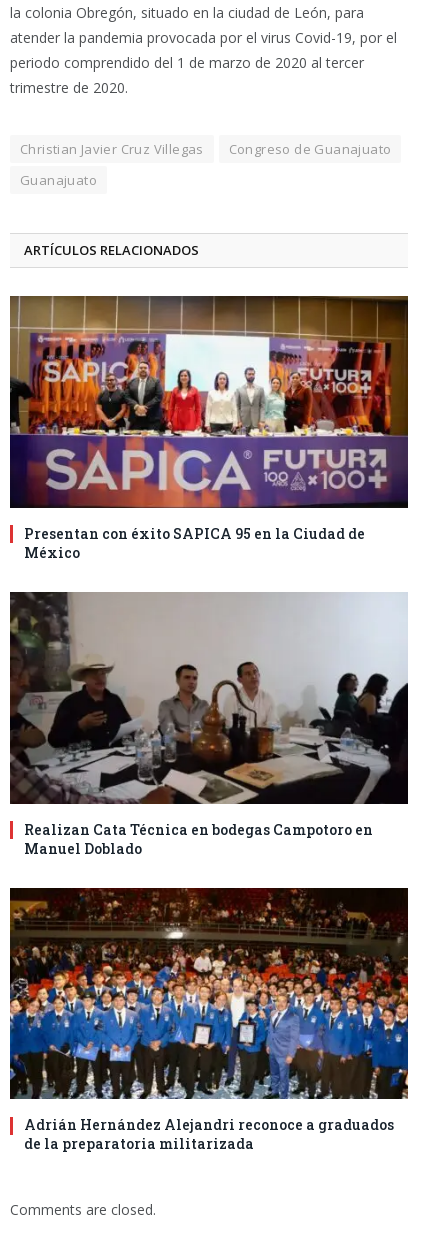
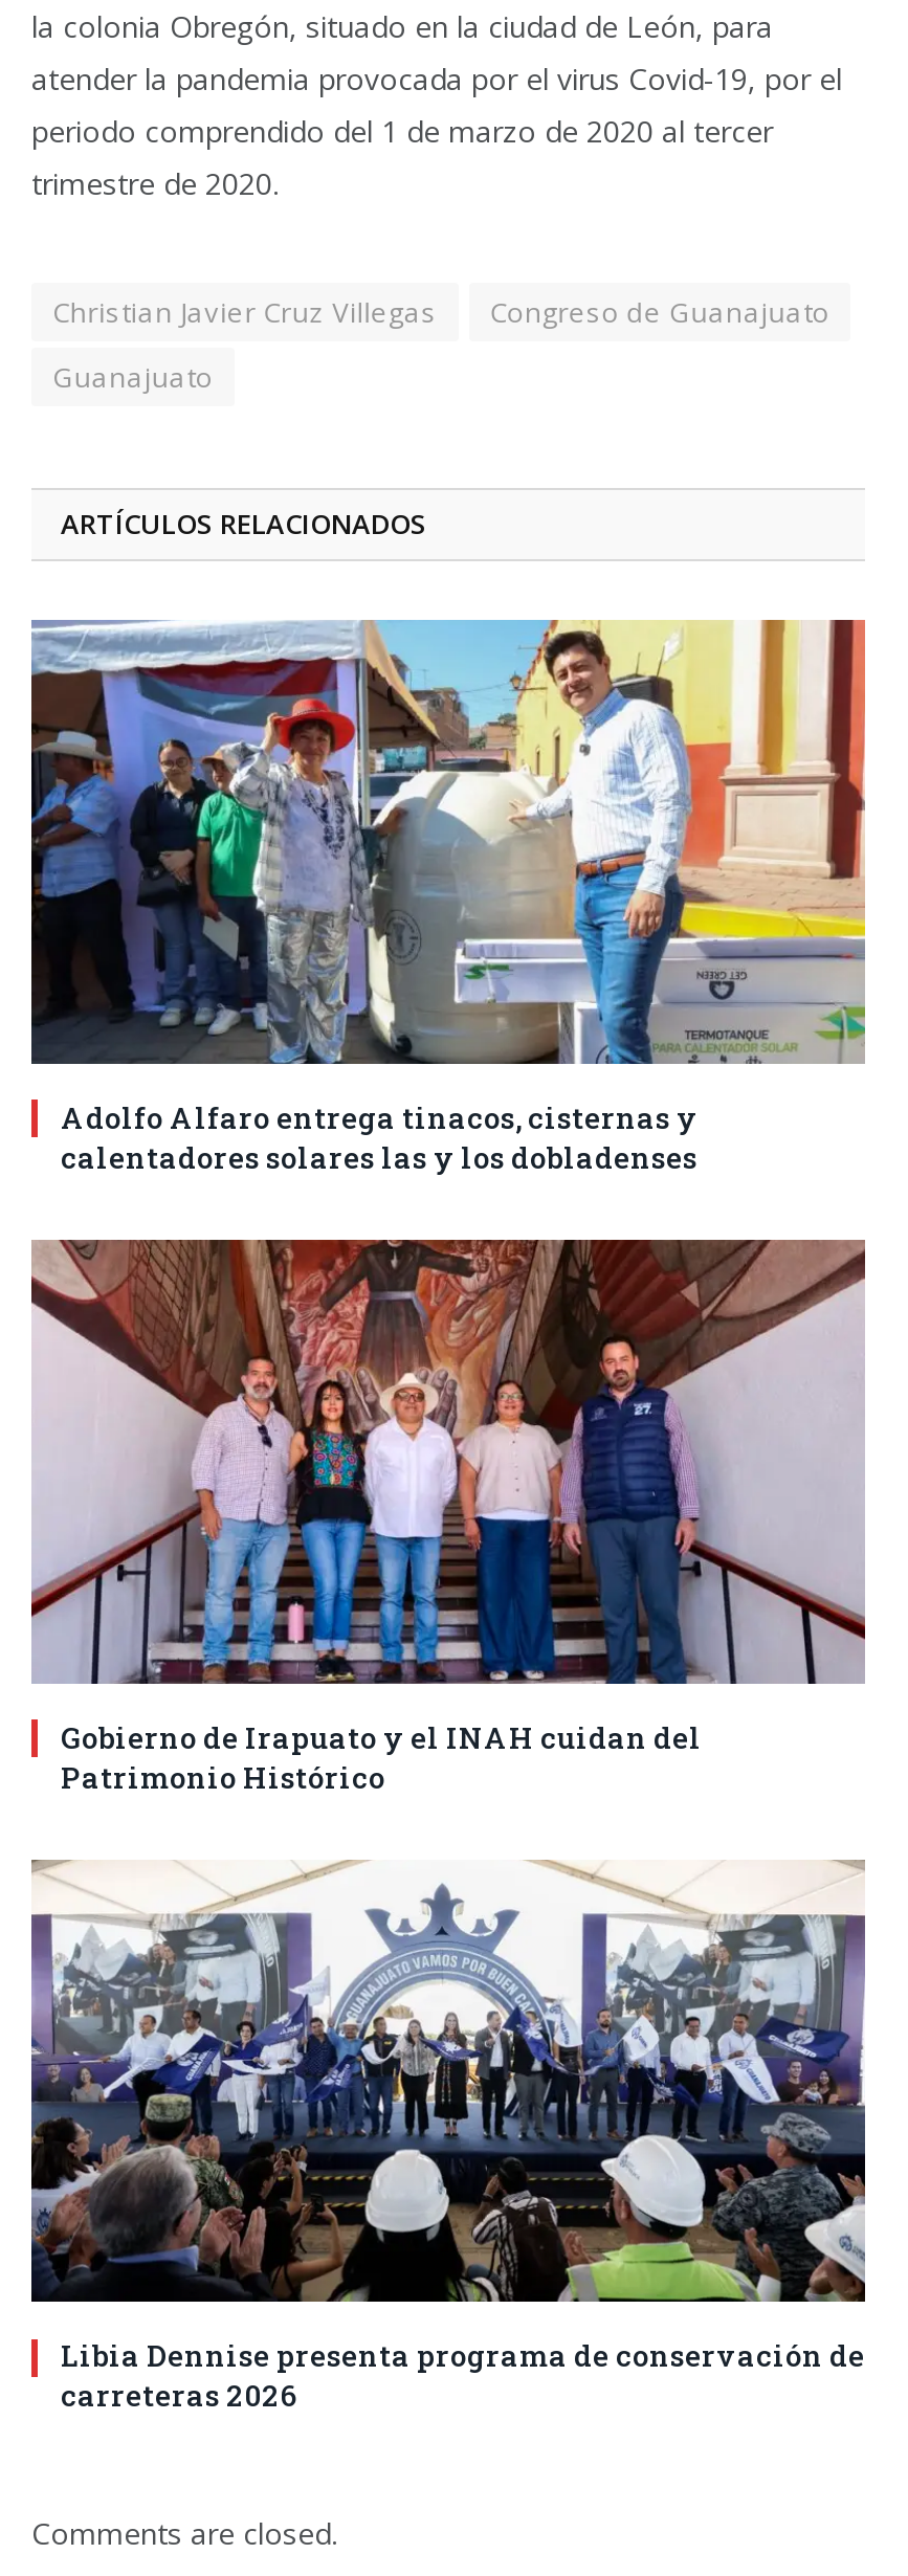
[9,295,409,562] [image] | Presentan con éxito SAPICA 95 en la Ciudad de | México -> [29,618,867,1177] [image] | Adolfo Alfaro entrega tinacos, cisternas y | calentadores solares las y los dobladenses
[9,591,409,858] [image] | Realizan Cata Técnica en bodegas Campotoro en | Manuel Doblado -> [29,1238,867,1796] [image] | Gobierno de Irapuato y el INAH cuidan del | Patrimonio Histórico
[9,887,409,1153] [image] | Adrián Hernández Alejandri reconoce a graduados | de la preparatoria militarizada -> [29,1860,867,2416] [image] | Libia Dennise presenta programa de conservación de | carreteras 2026

